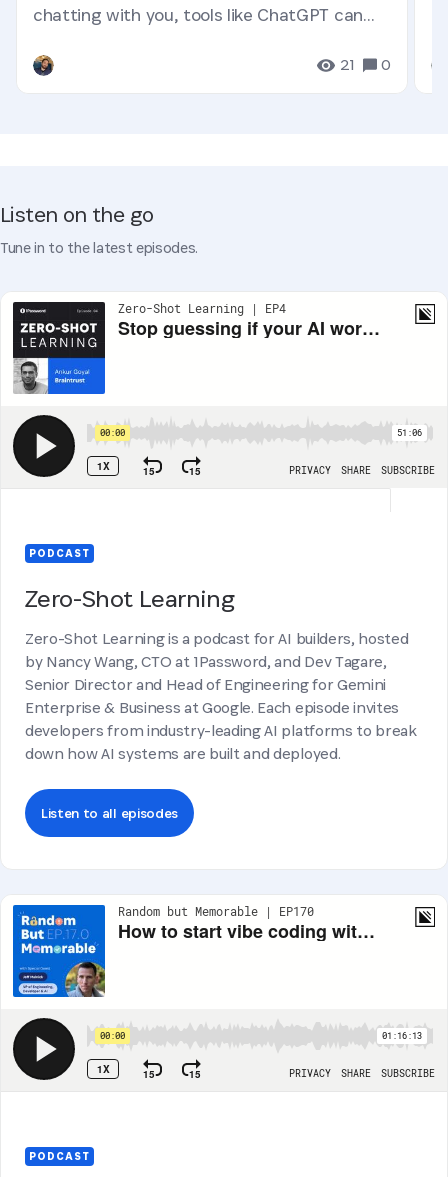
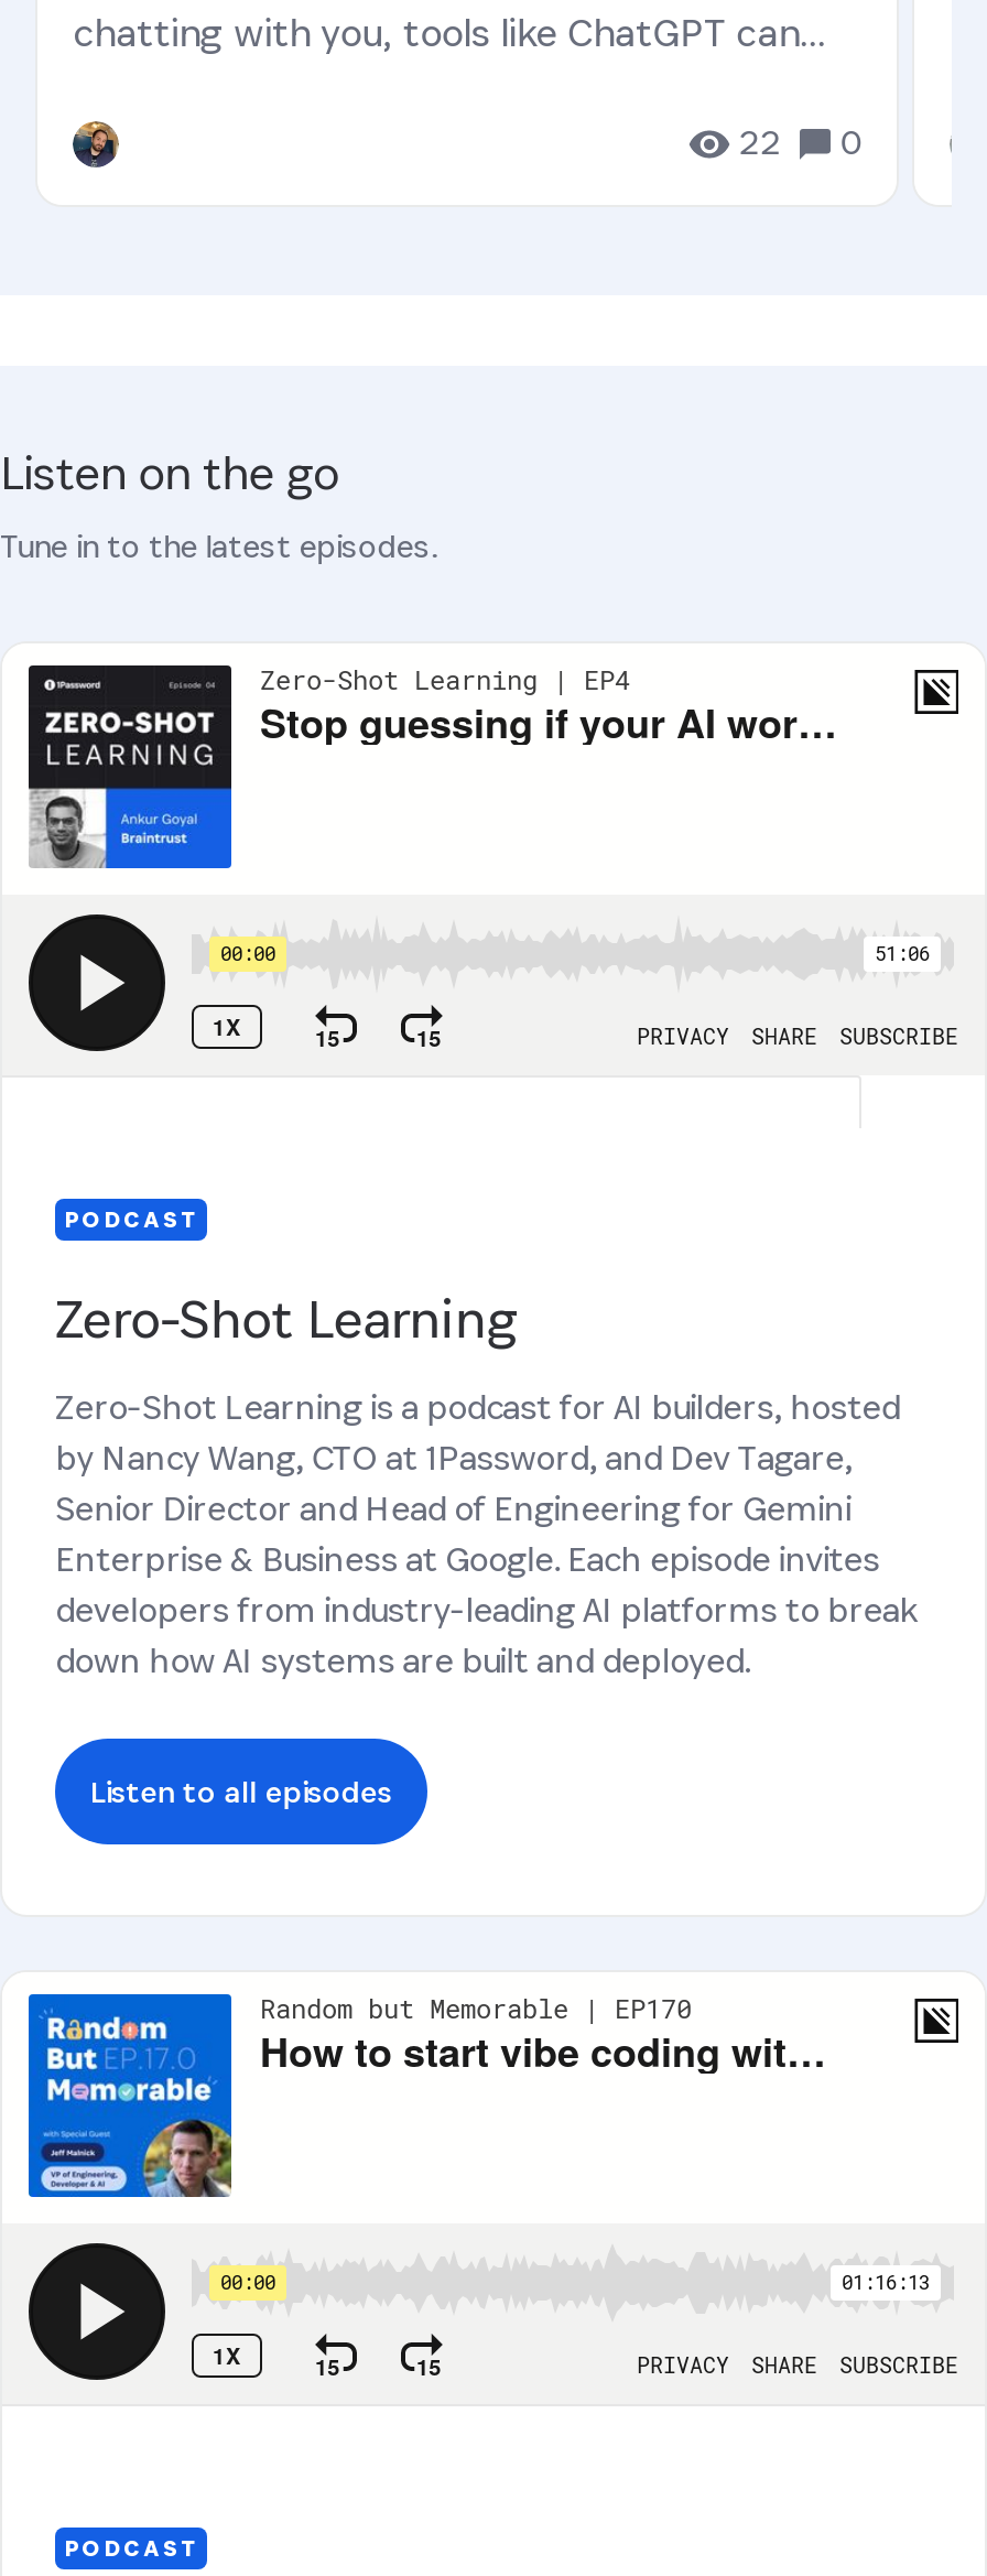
[340,54,355,75] 21 -> [740,119,782,165] 22

